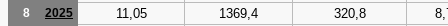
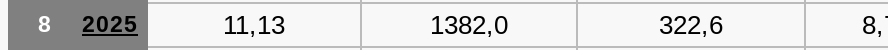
[115,6,146,21] 11,05 -> [223,9,285,39] 11,13
[219,6,258,21] 1369,4 -> [430,9,508,39] 1382,0
[333,6,365,21] 320,8 -> [659,9,723,39] 322,6

